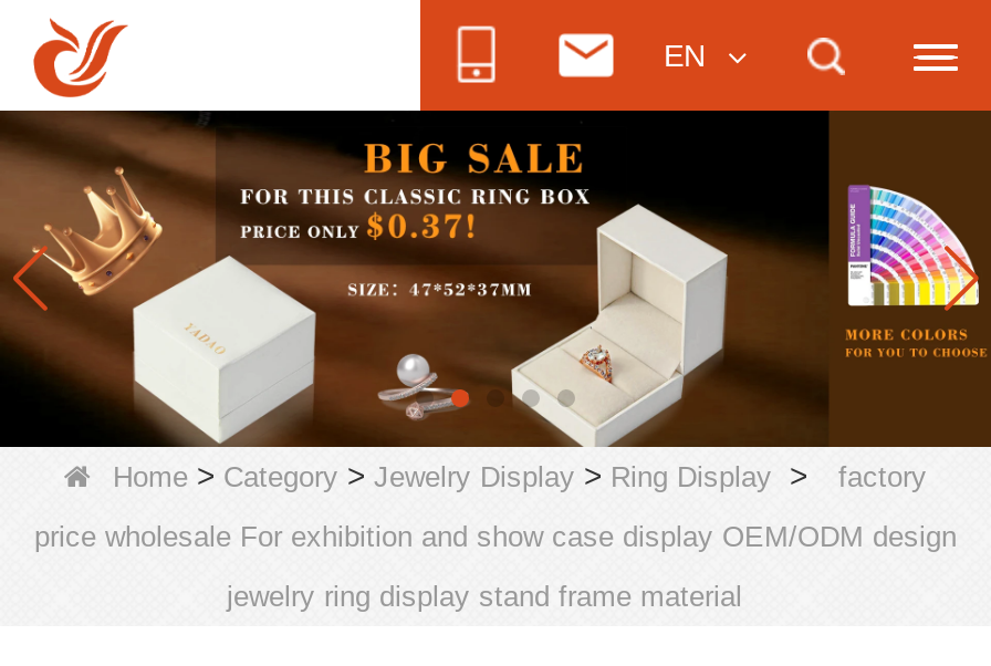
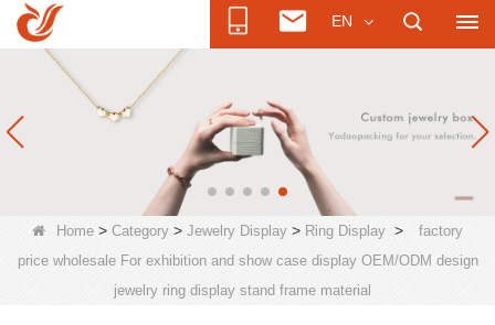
[7,108,984,449] [image] -> [3,47,492,217] [image]

